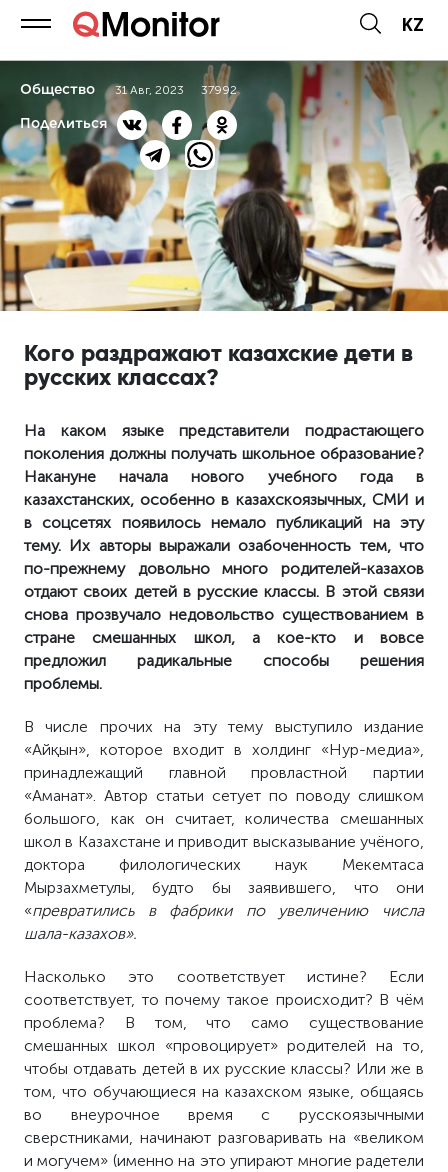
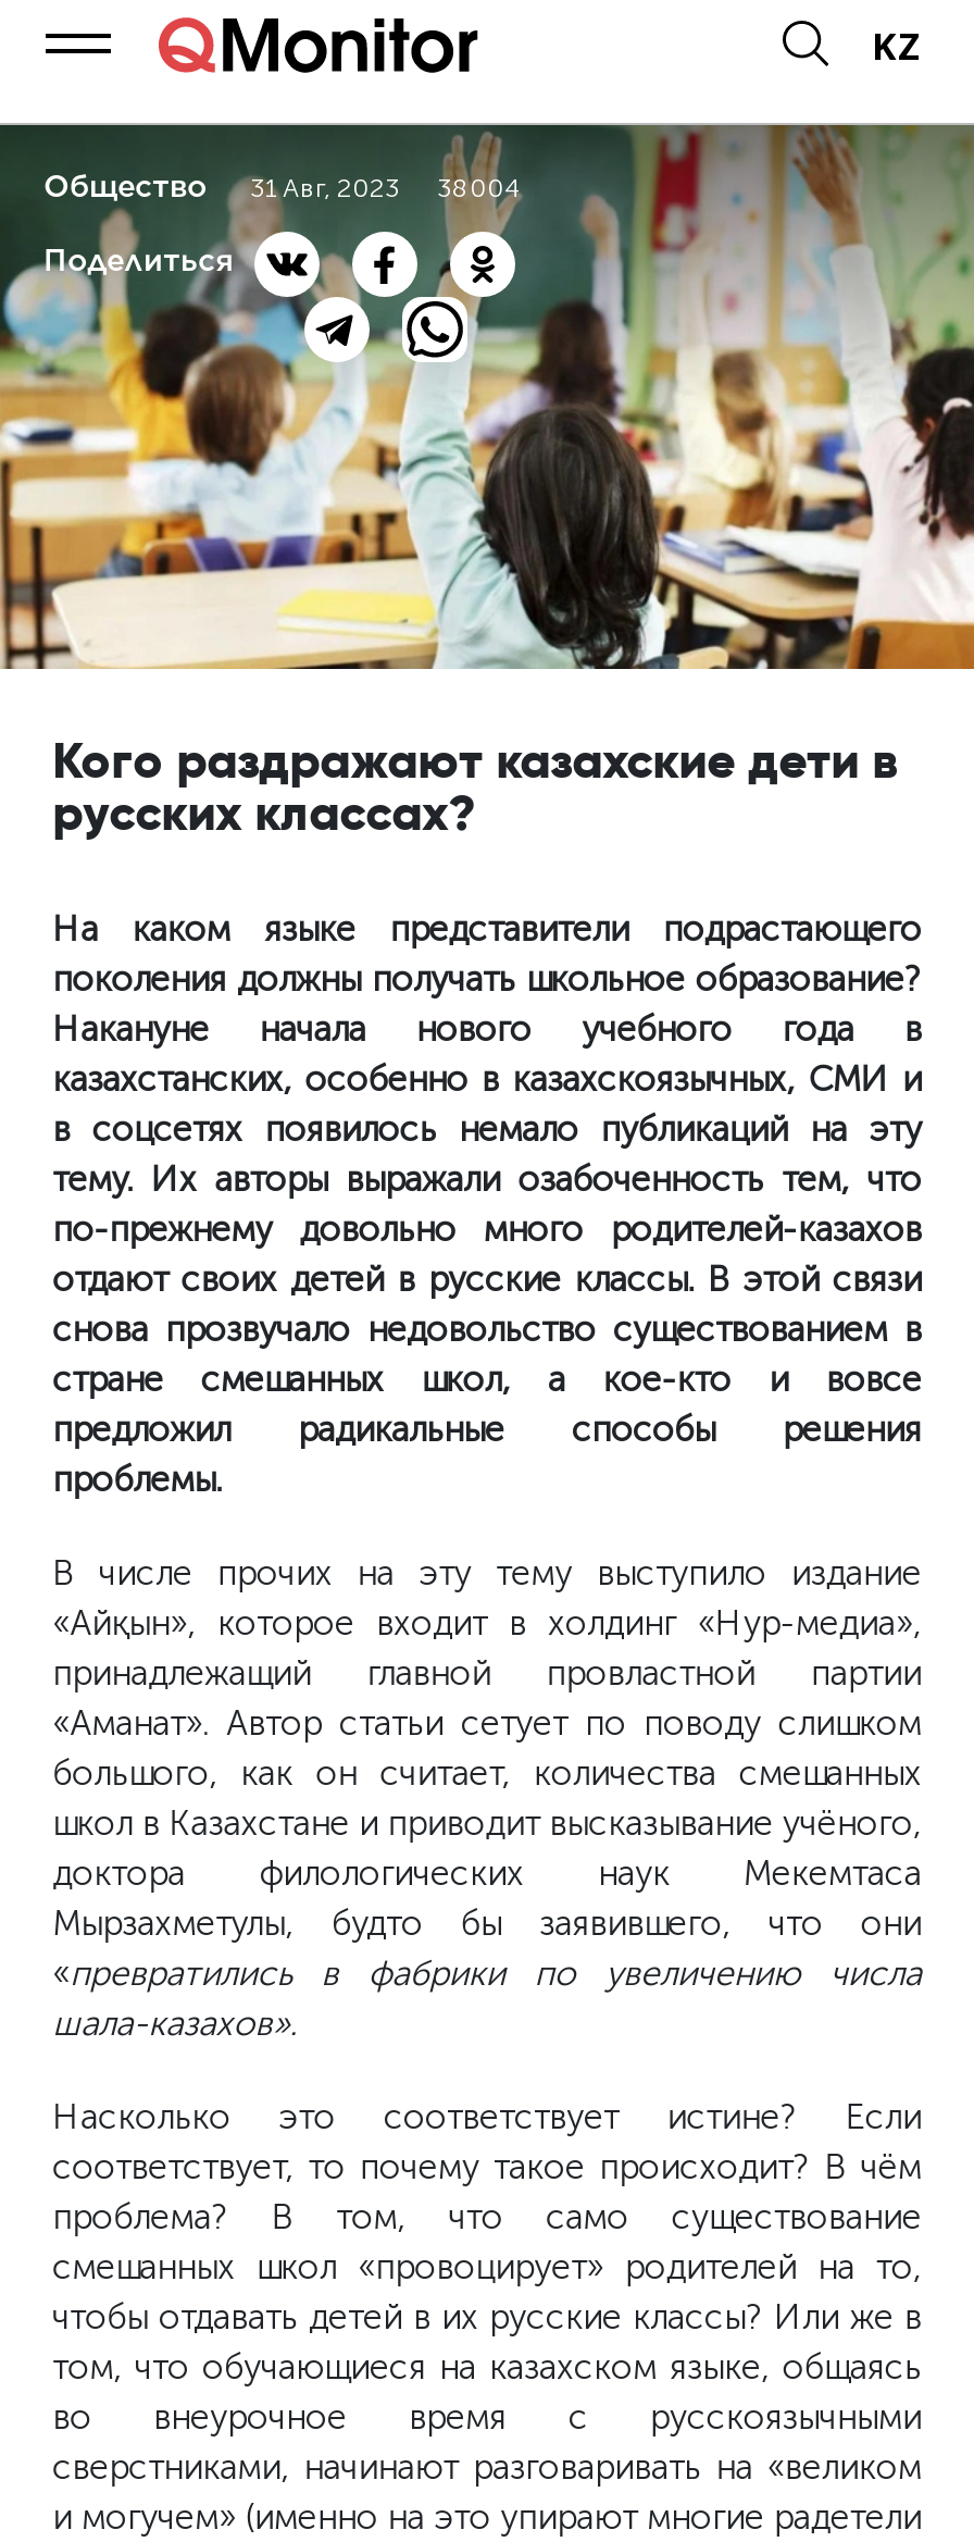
[201,83,237,97] 37992 -> [437,173,520,203] 38004

